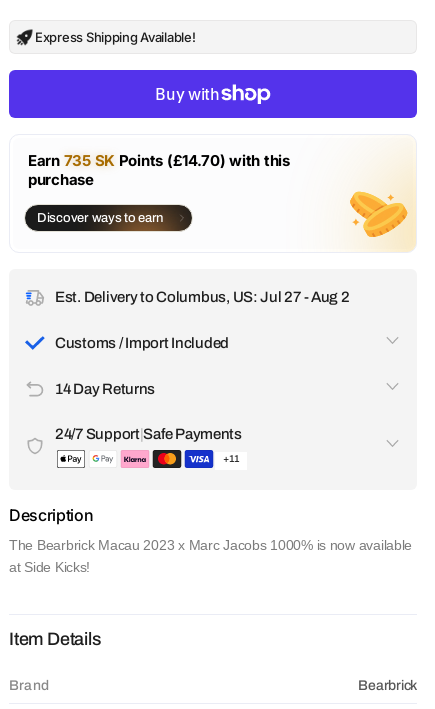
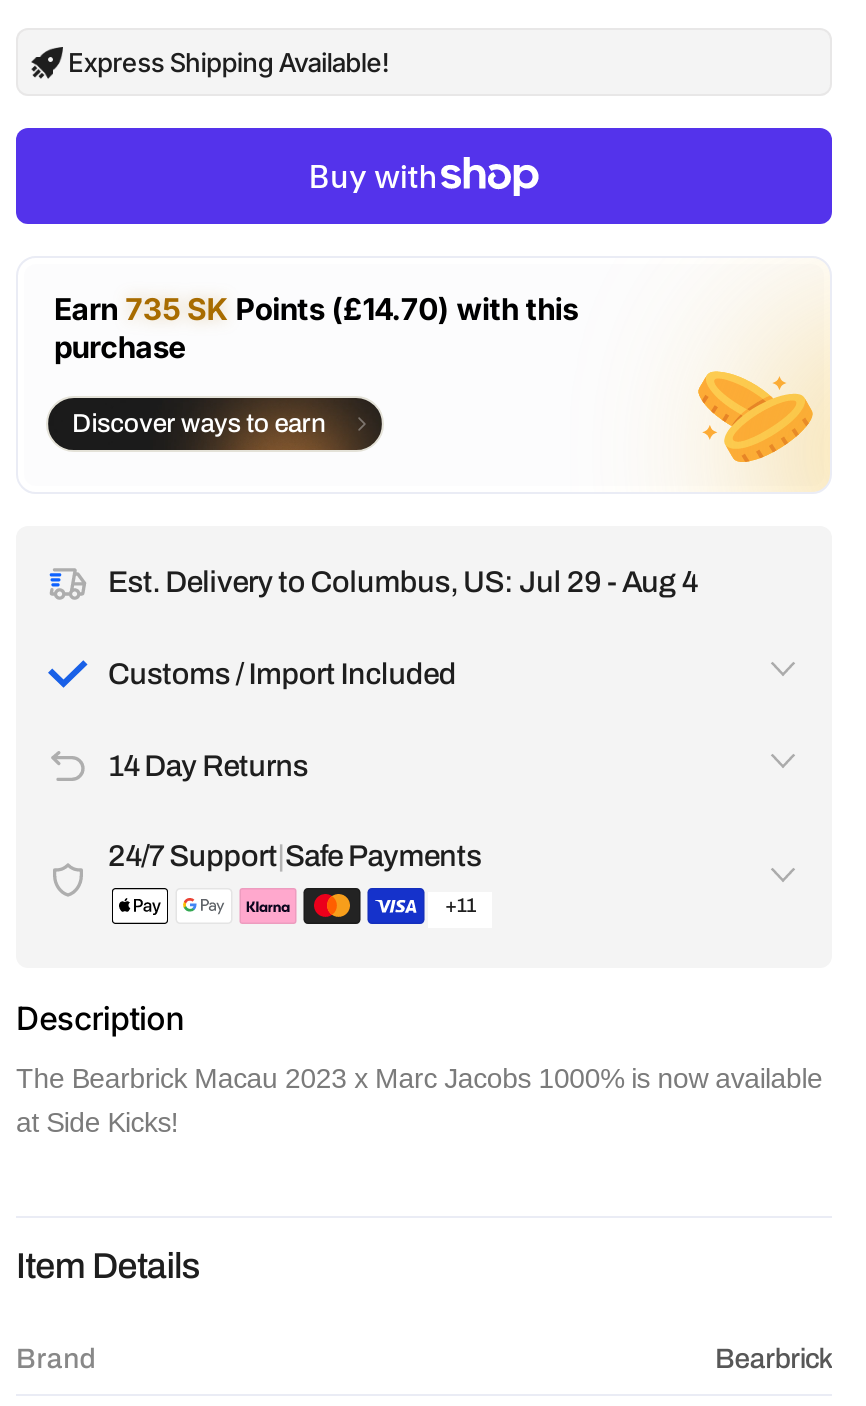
[55,289,350,305] Est. Delivery to Columbus, US: Jul 27 - Aug 2 -> [108,566,697,598] Est. Delivery to Columbus, US: Jul 29 - Aug 4

